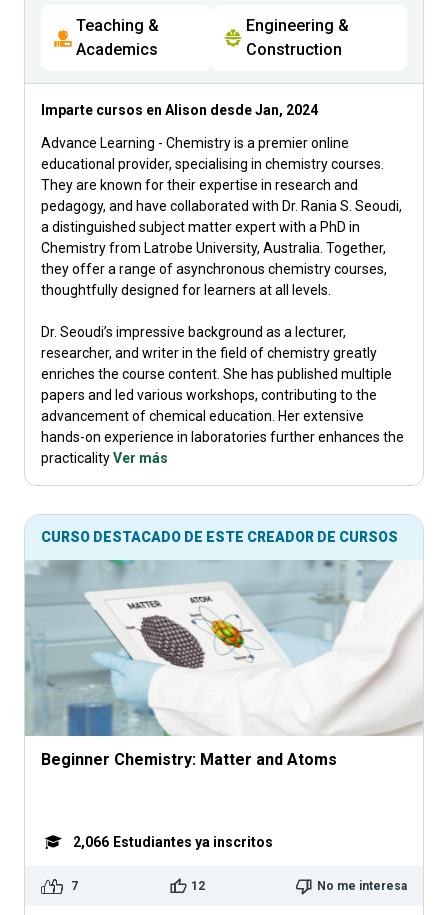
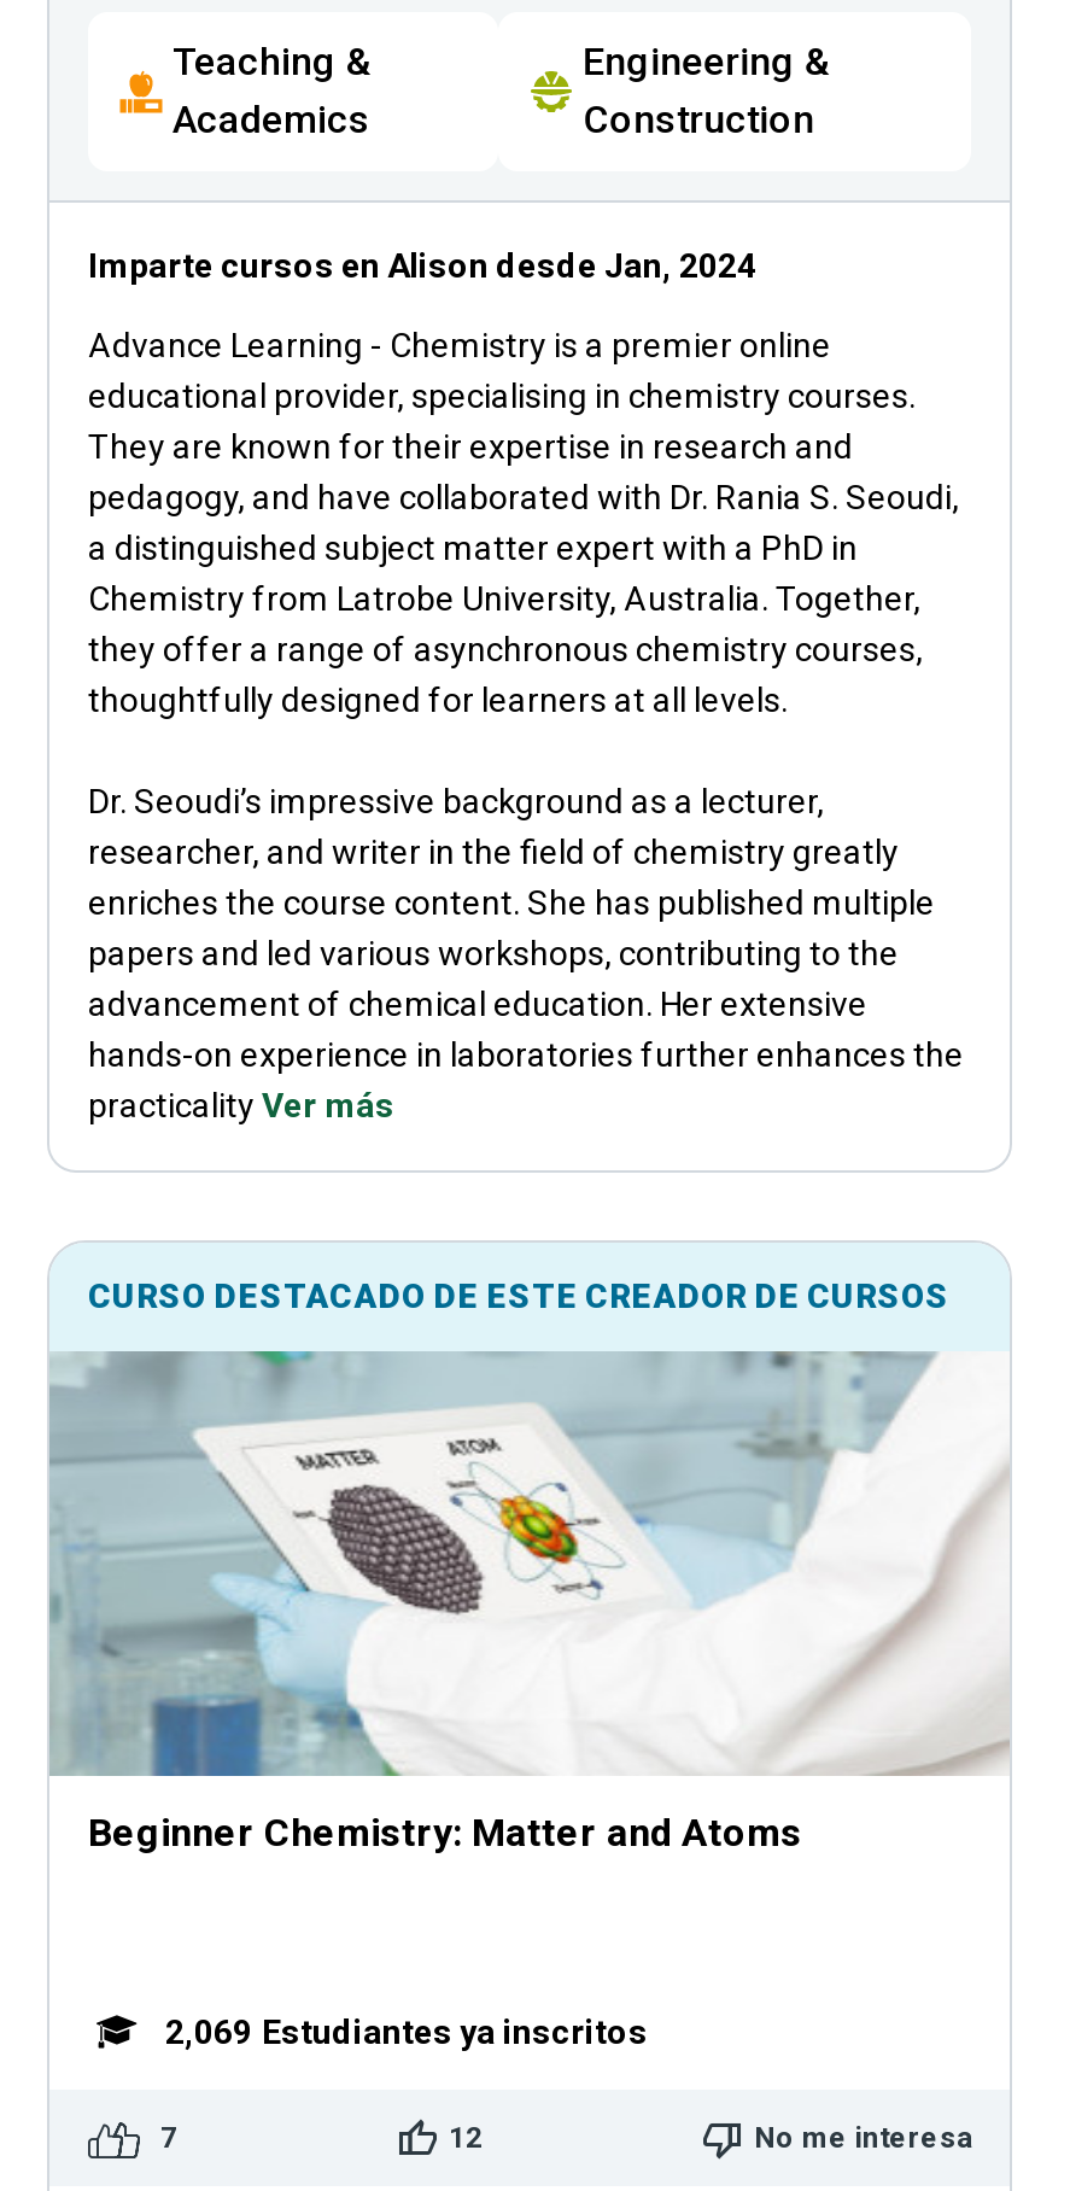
[73,833,273,849] 2,066 Estudiantes ya inscritos -> [165,2011,648,2050] 2,069 Estudiantes ya inscritos

